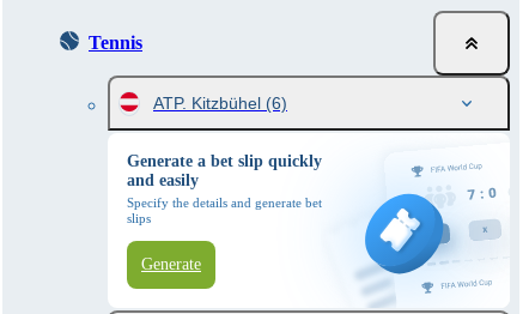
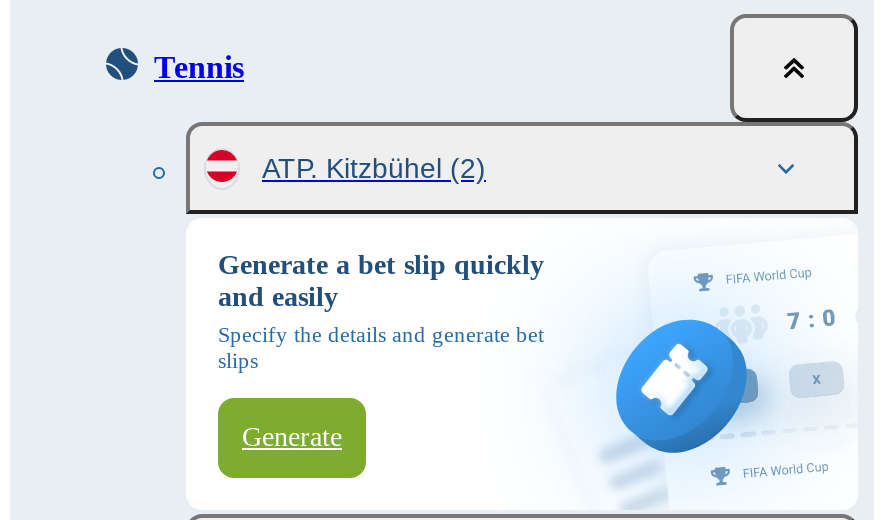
[153,93,287,113] ATP. Kitzbühel (6) -> [262,152,486,184] ATP. Kitzbühel (2)

